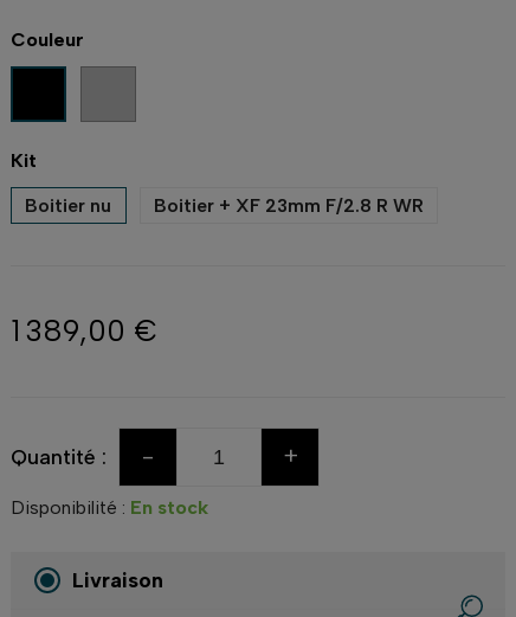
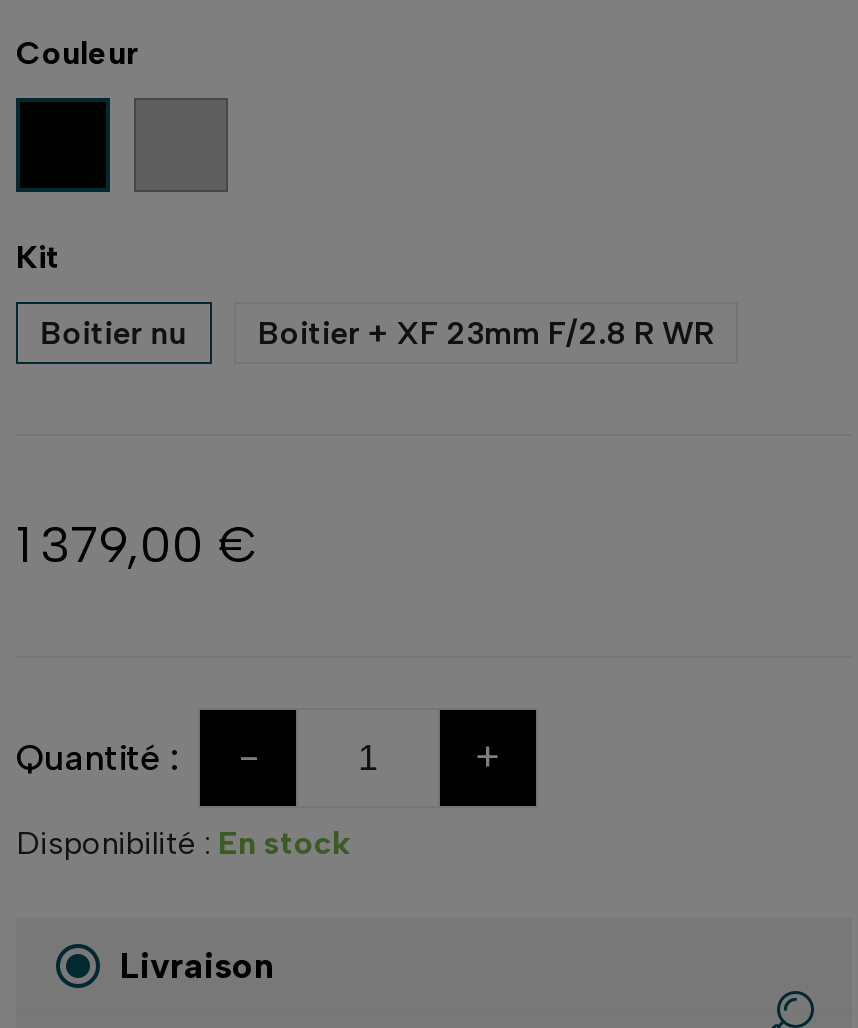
[11,313,157,348] 1 389,00 € -> [16,514,258,574] 1 379,00 €

